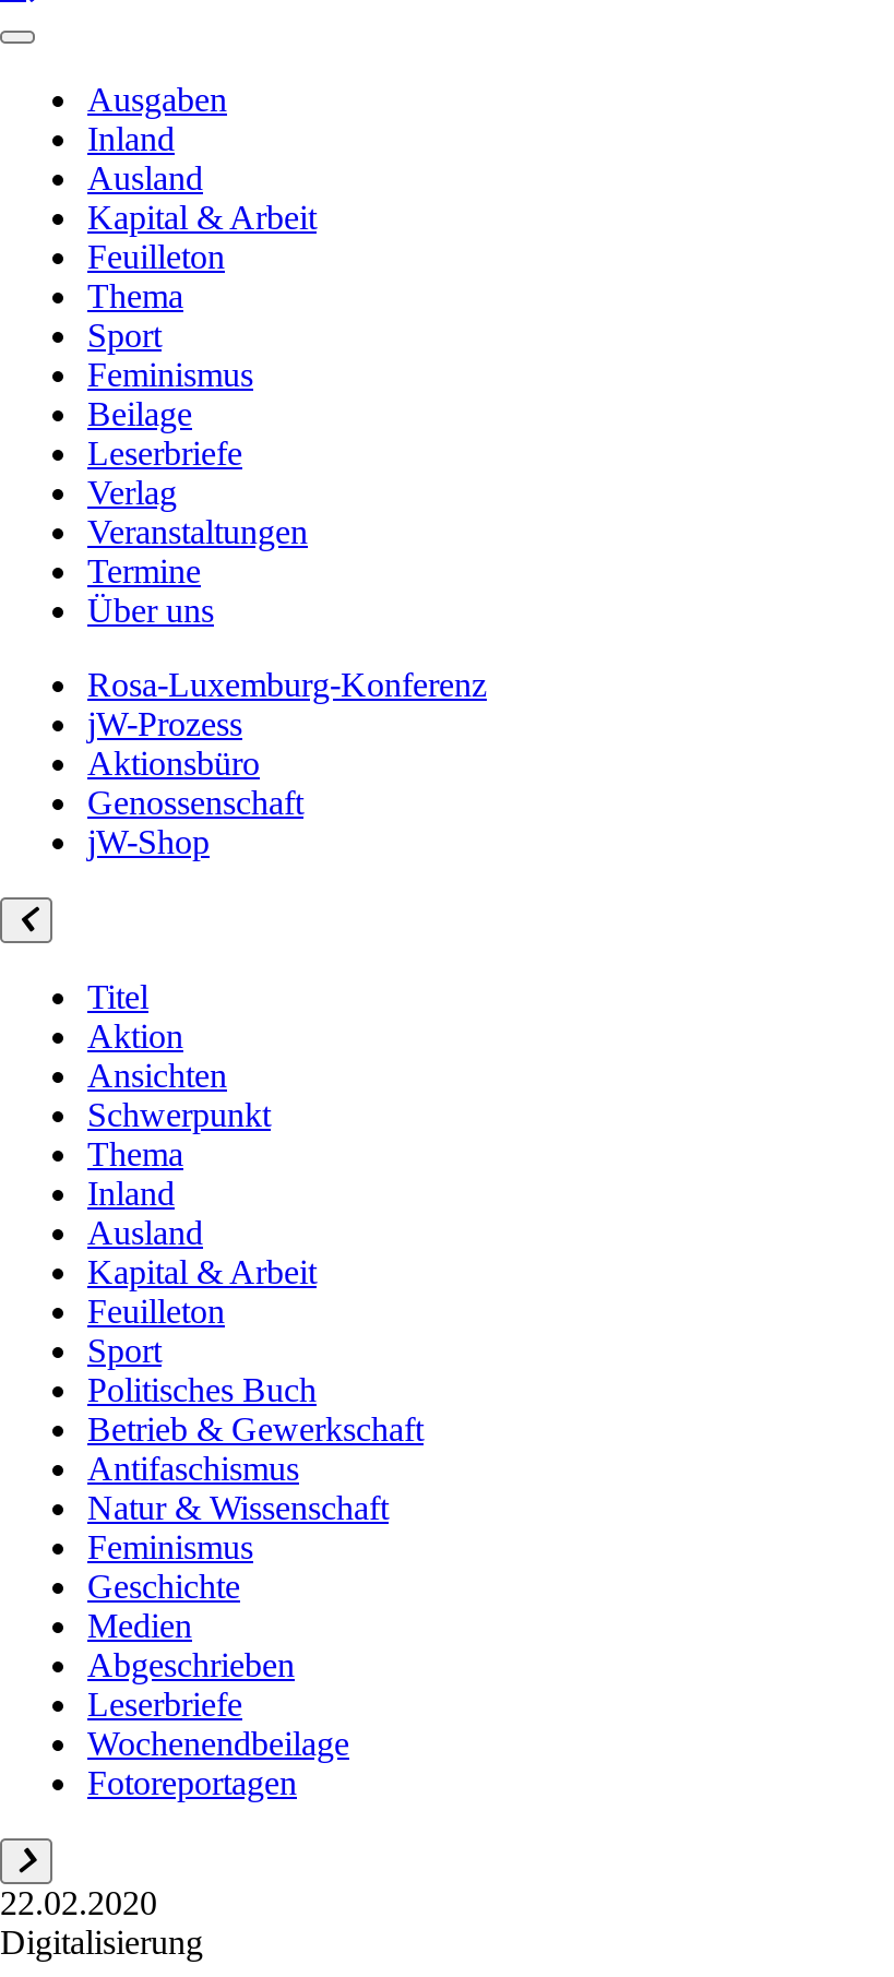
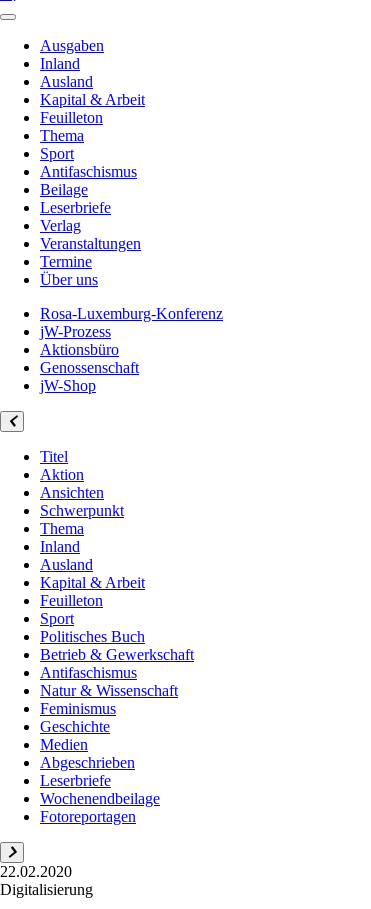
[87,356,253,393] Feminismus -> [40,163,137,180] Antifaschismus

